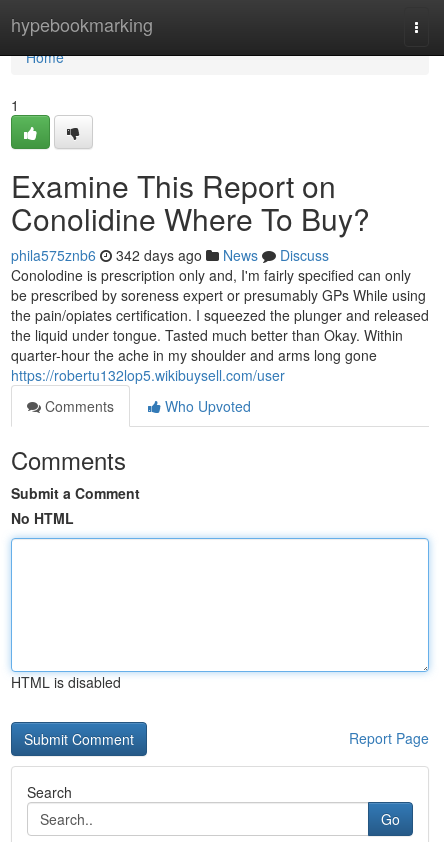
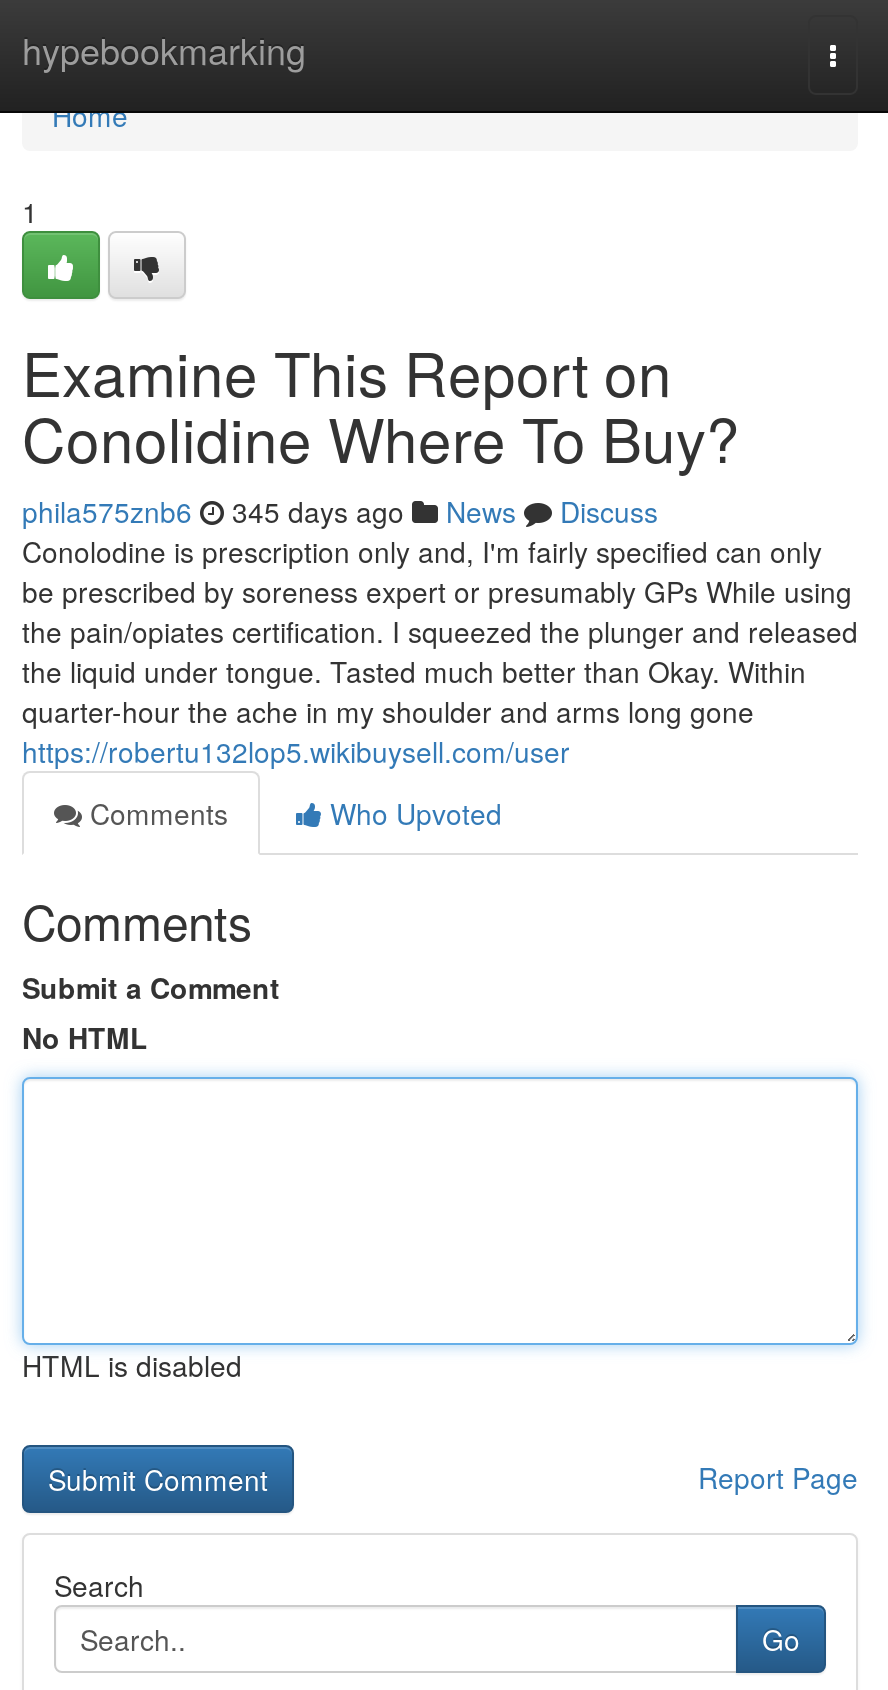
[11,245,329,265] phila575znb6 342 days ago News Discuss -> [22,491,658,531] phila575znb6 345 days ago News Discuss

